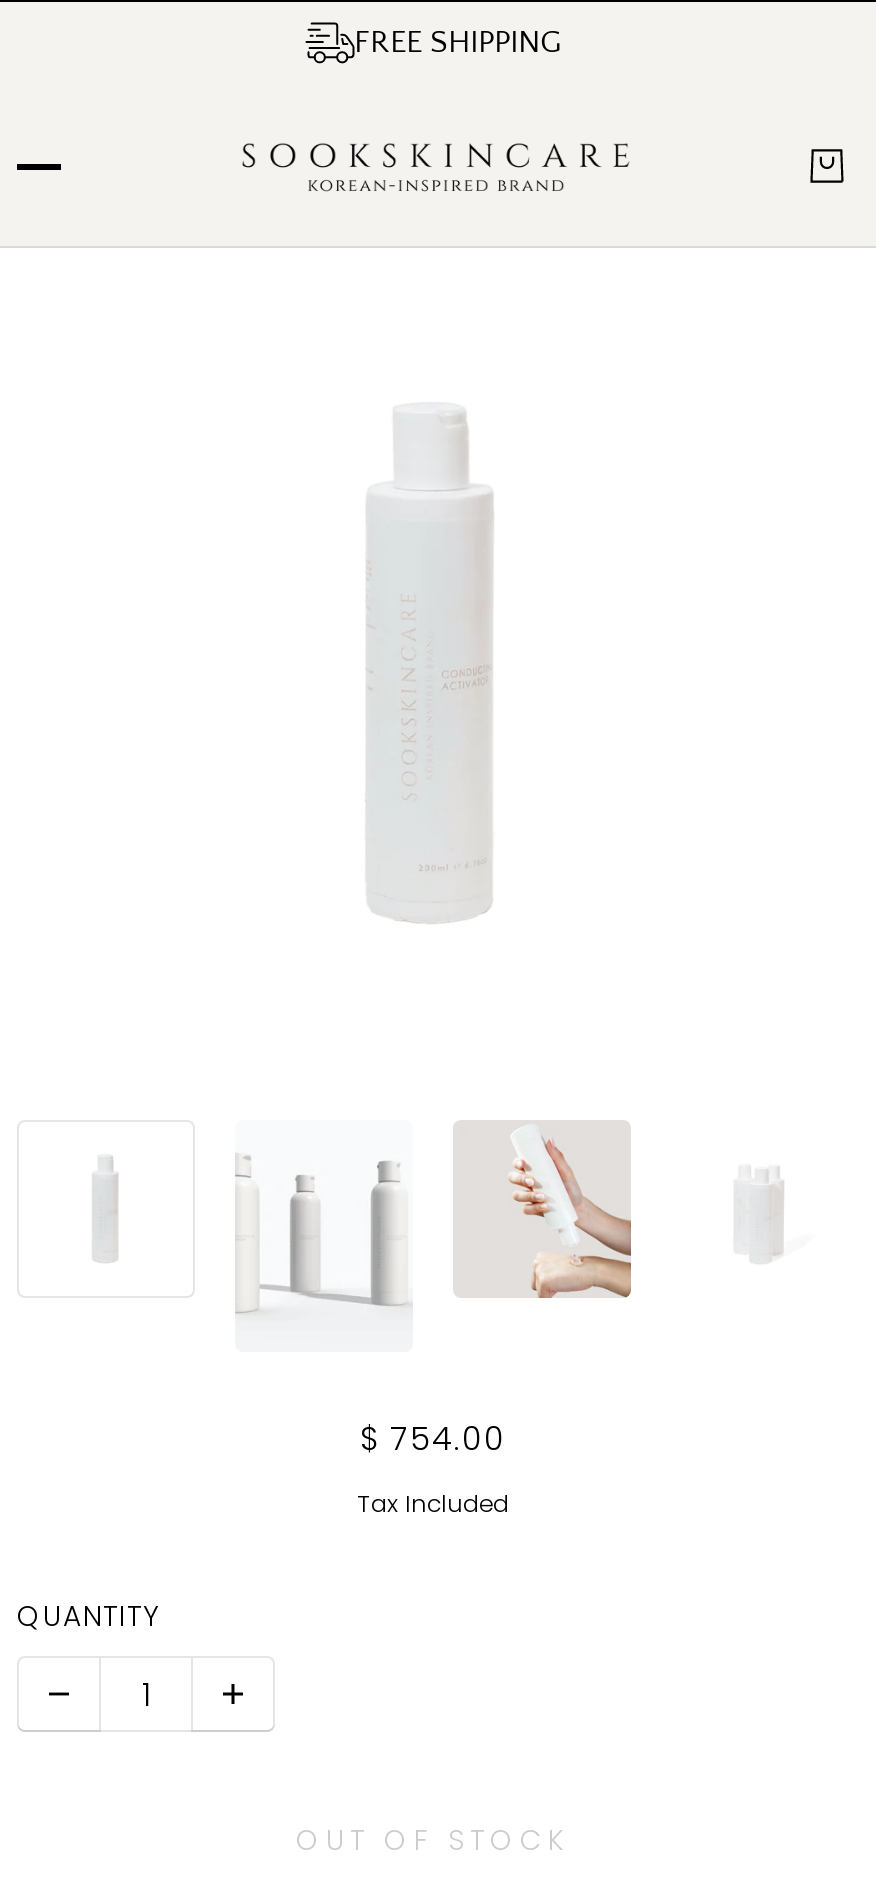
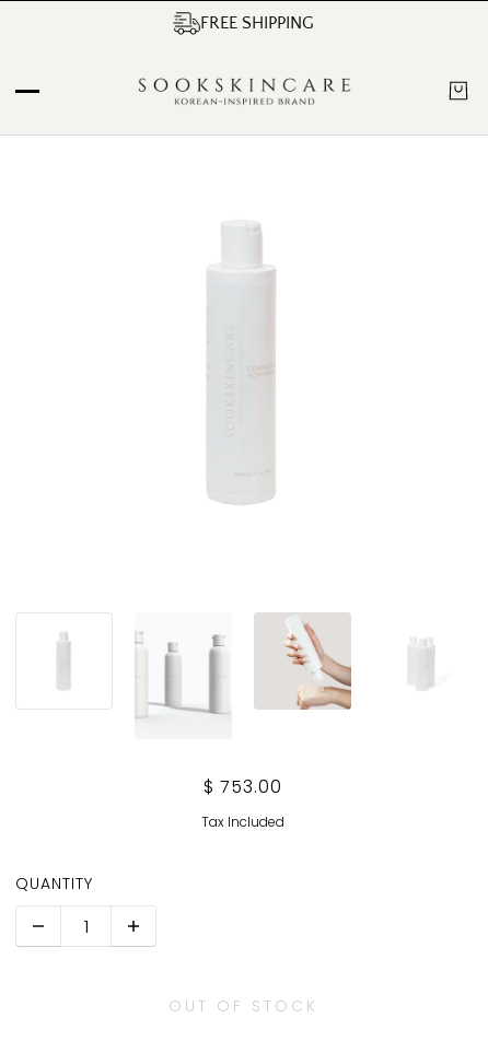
[360,1416,506,1462] $ 754.00 -> [204,774,282,800] $ 753.00

